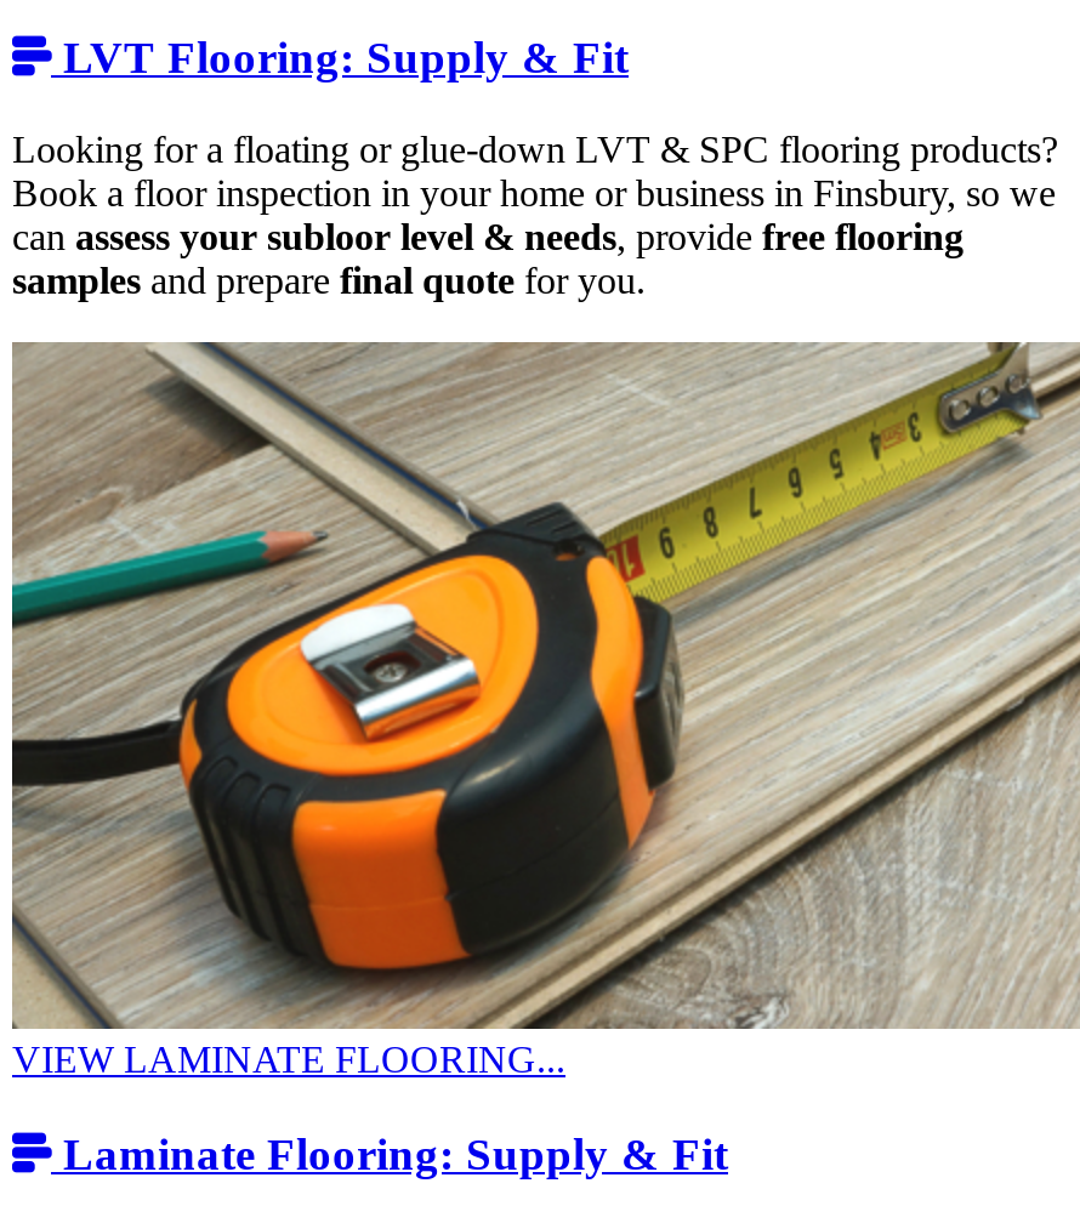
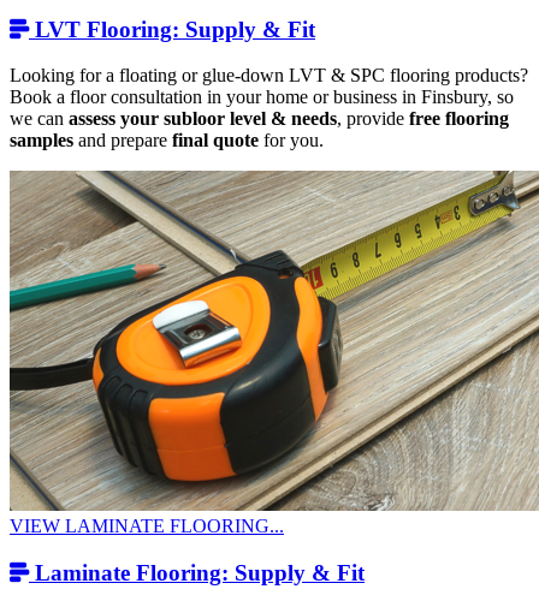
[12,173,1056,258] Book a floor inspection in your home or business in Finsbury, so we | can assess your subloor level & needs, provide free flooring -> [10,87,514,129] Book a floor consultation in your home or business in Finsbury, so | we can assess your subloor level & needs, provide free flooring

